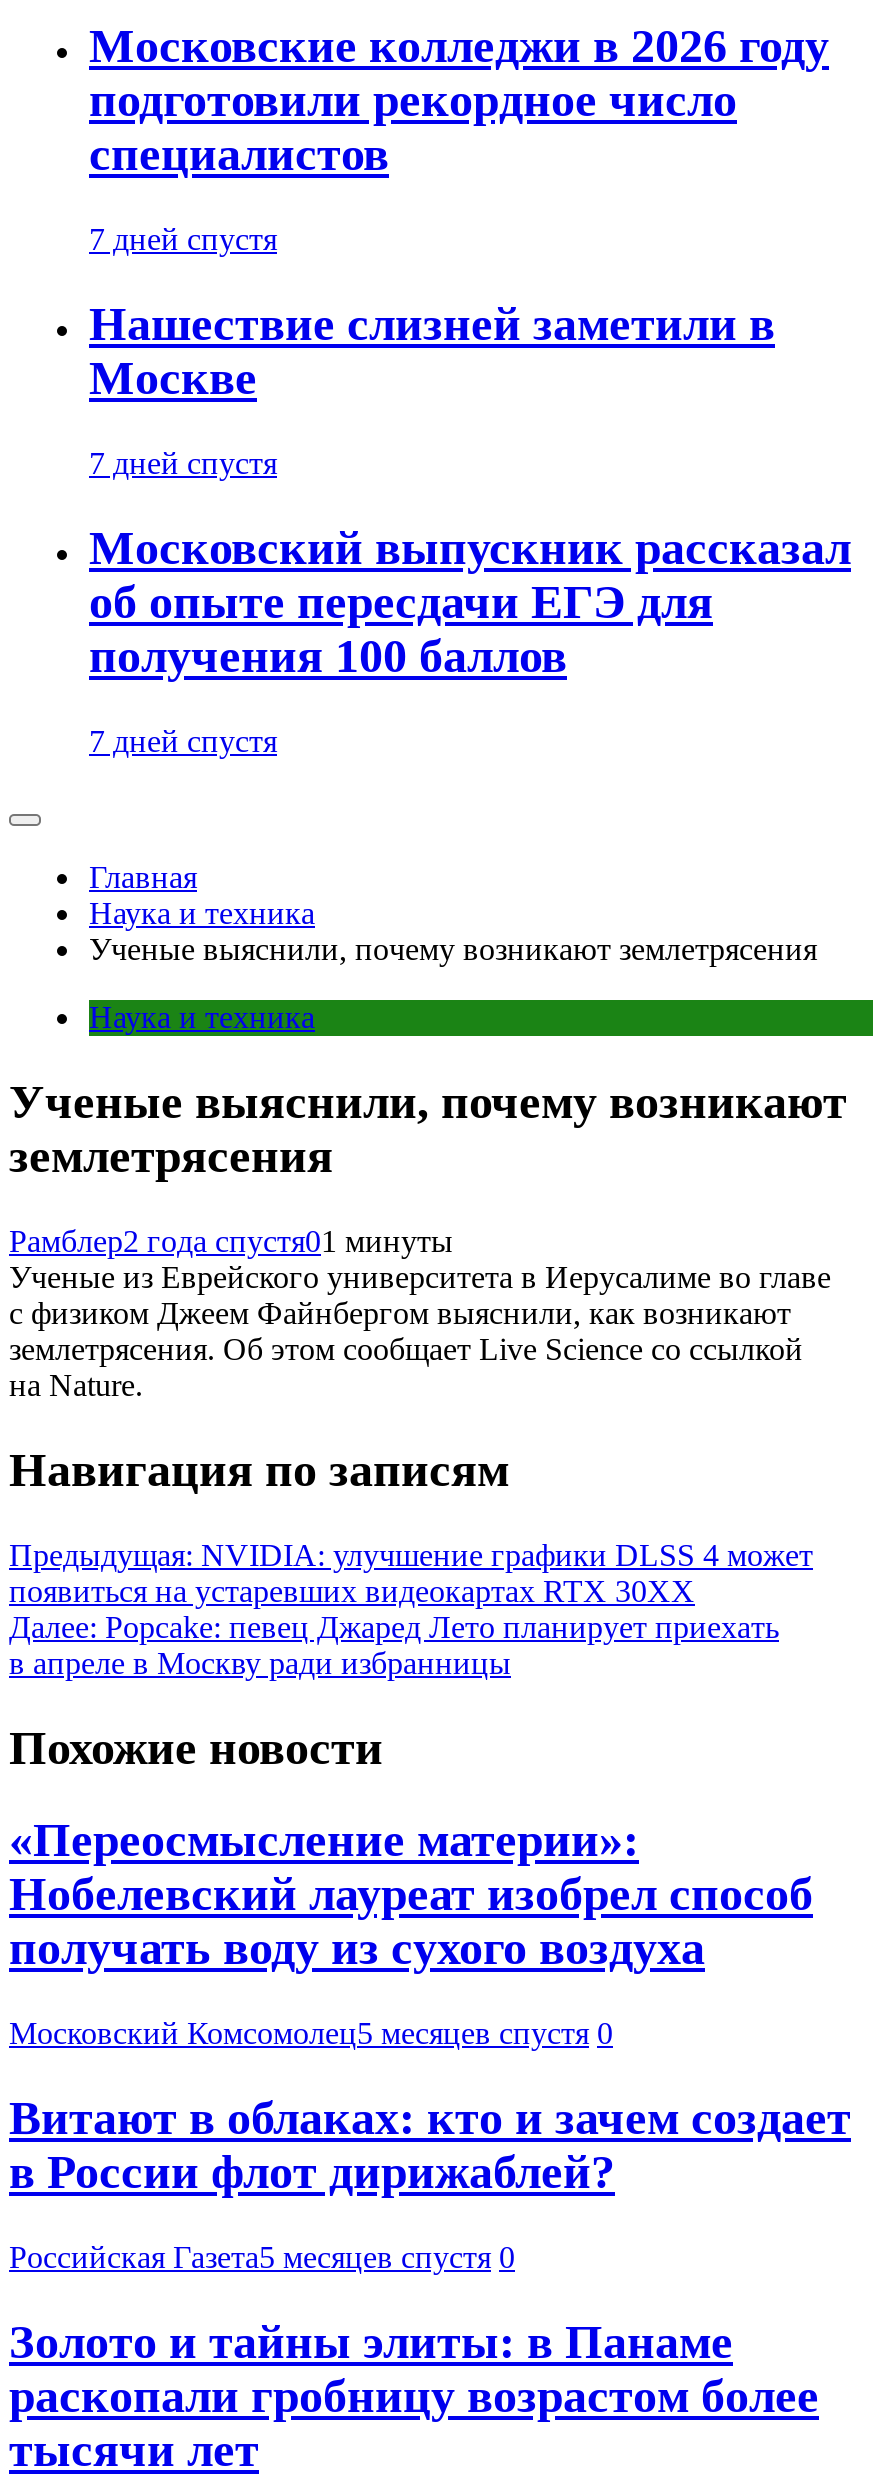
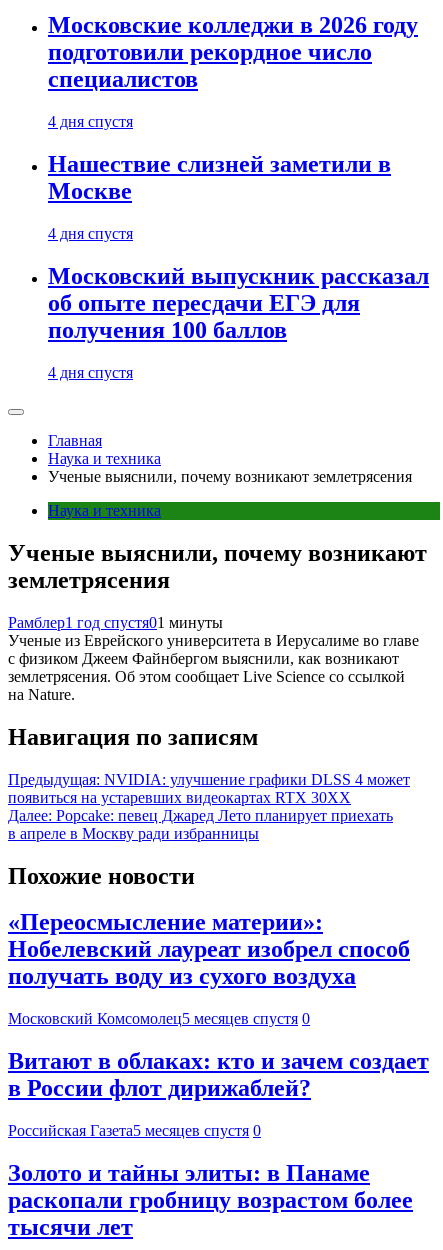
[89,223,277,257] 7 дней спустя -> [48,113,133,130] 4 дня спустя
[89,446,277,480] 7 дней спустя -> [48,225,133,242] 4 дня спустя
[89,724,277,758] 7 дней спустя -> [48,364,133,381] 4 дня спустя
[9,1224,453,1258] Рамблер2 года спустя01 минуты -> [8,614,223,631] Рамблер1 год спустя01 минуты

